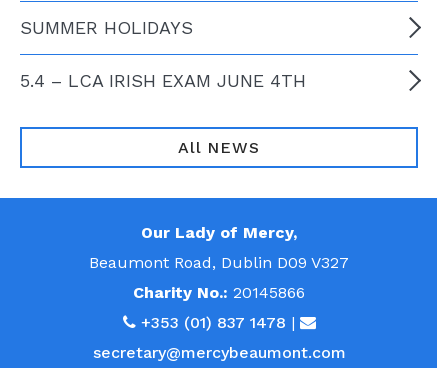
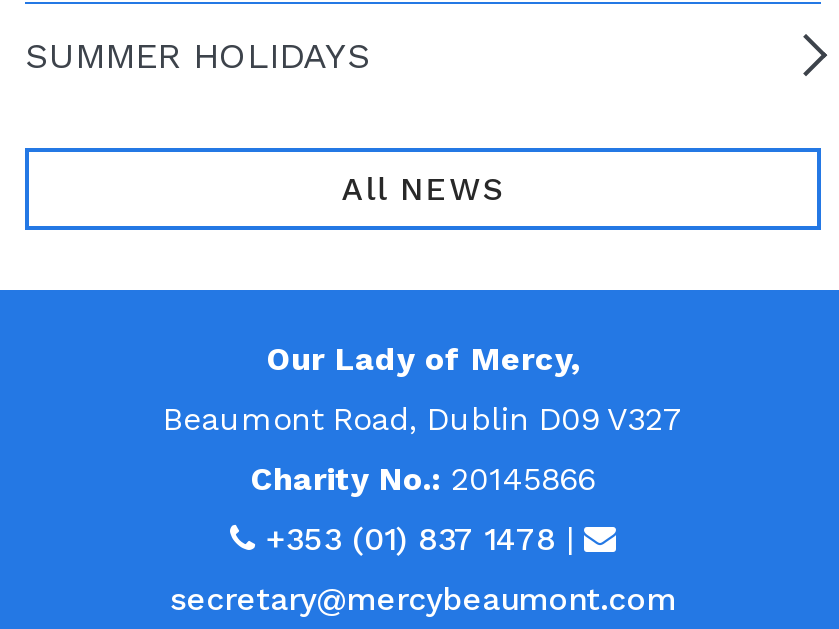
[20,70,306,91] 5.4 – LCA IRISH EXAM JUNE 4TH -> none

